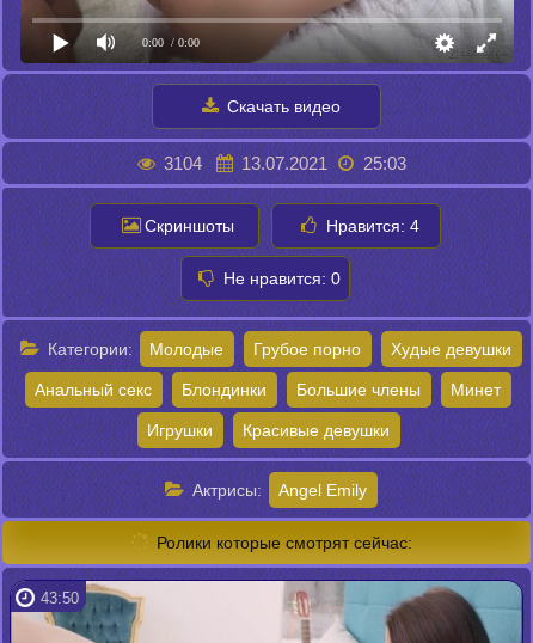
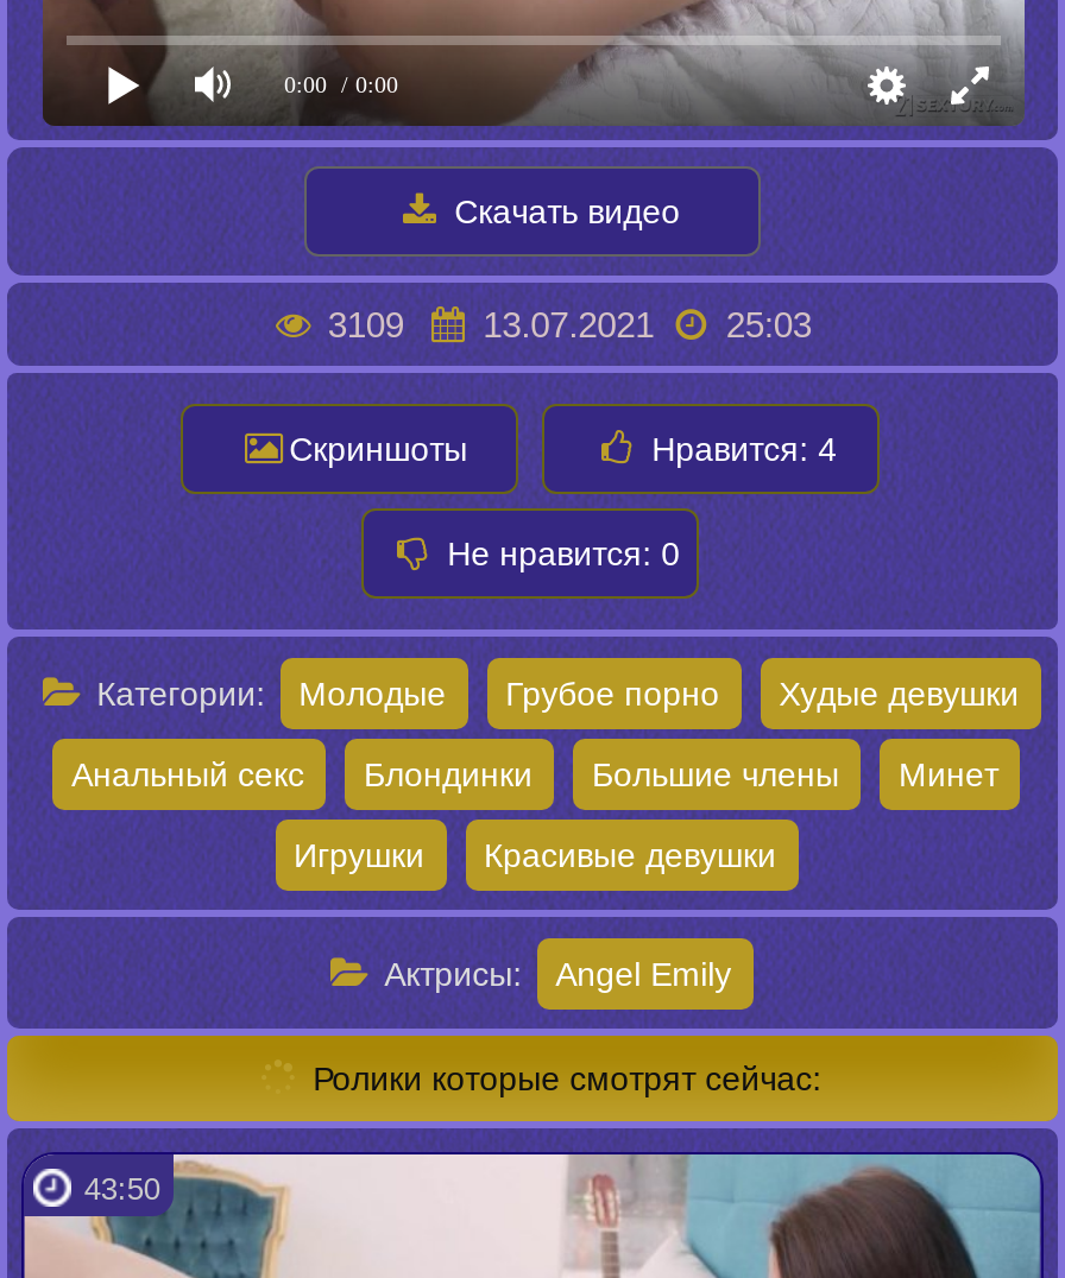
[159,153,407,174] 3104 13.07.2021 25:03 -> [318,305,812,345] 3109 13.07.2021 25:03

